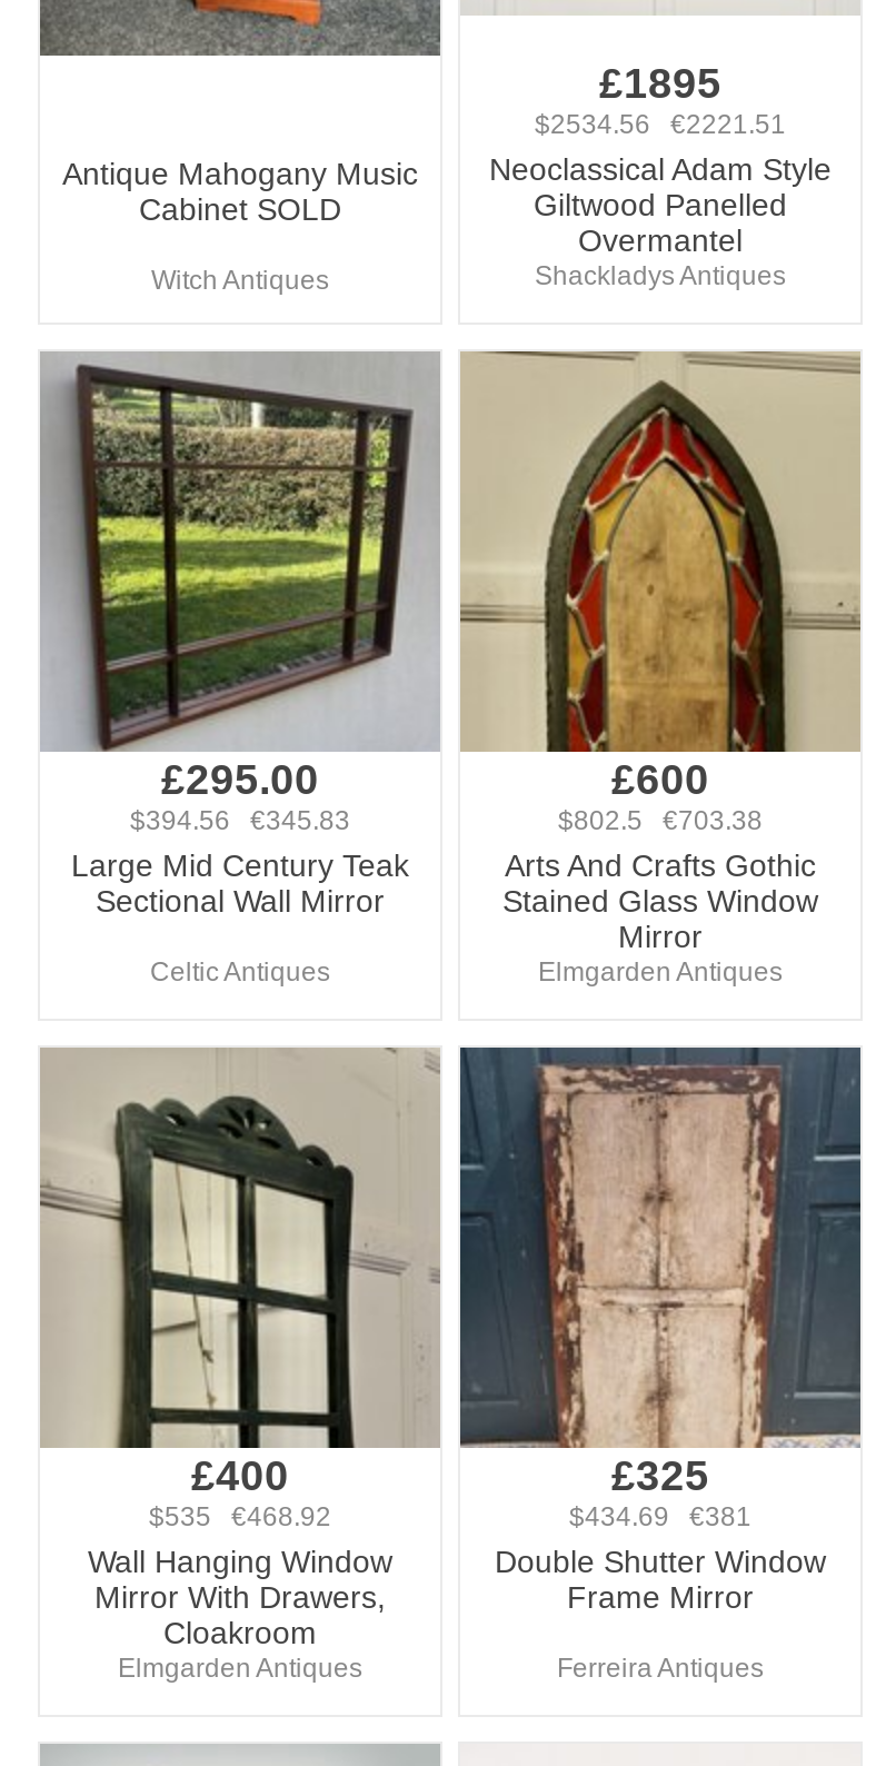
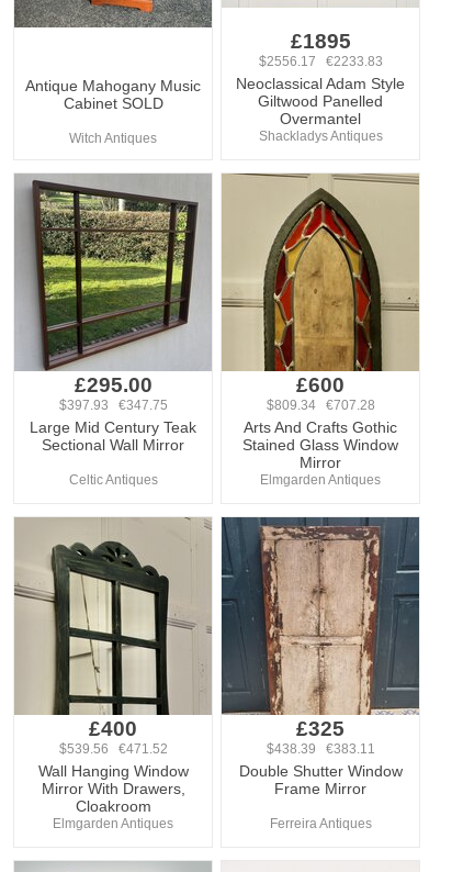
[535,109,786,140] $2534.56 €2221.51 -> [258,54,382,69] $2556.17 €2233.83
[130,805,350,836] $394.56 €345.83 -> [59,398,167,413] $397.93 €347.75
[558,805,763,836] $802.5 €703.38 -> [266,398,375,413] $809.34 €707.28
[149,1501,331,1532] $535 €468.92 -> [59,741,167,757] $539.56 €471.52
[569,1501,751,1532] $434.69 €381 -> [266,741,375,757] $438.39 €383.11

